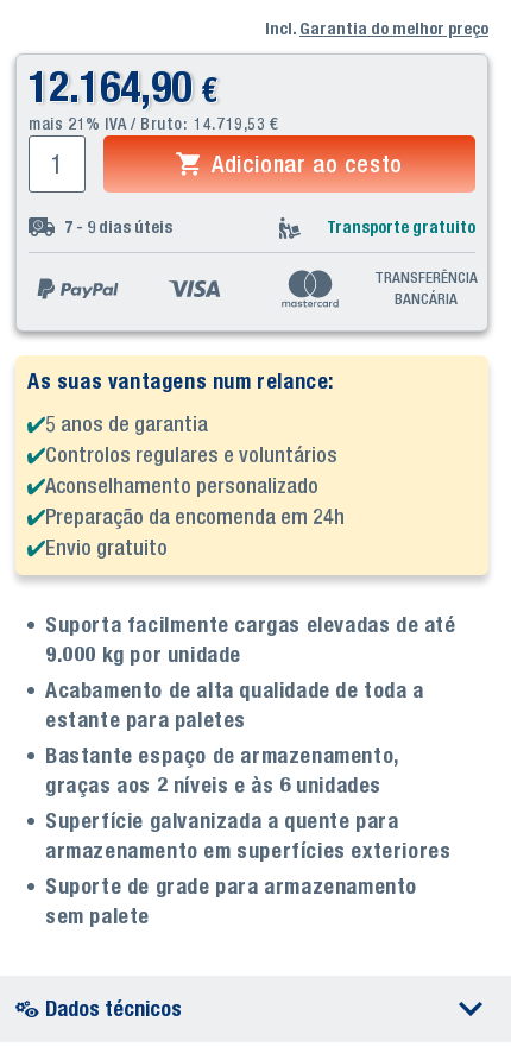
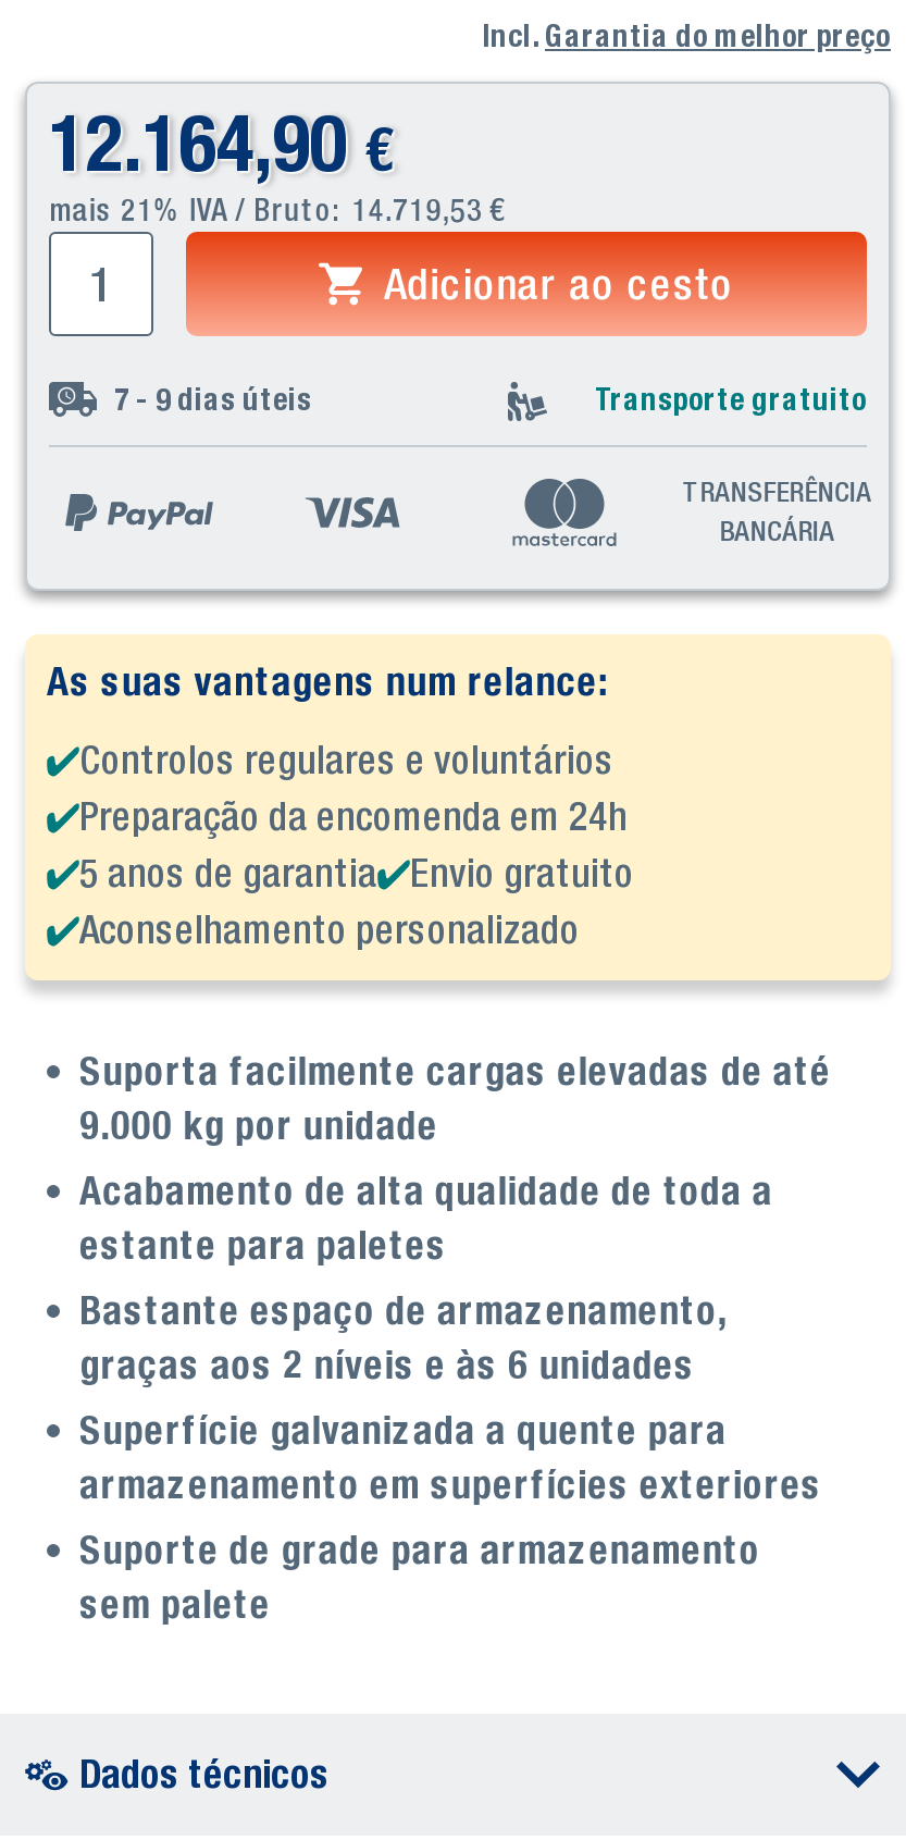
moved [45,411,208,436] -> [79,850,377,896]: 5 anos de garantia
moved [45,442,337,467] -> [79,737,615,782]: Controlos regulares e voluntários
moved [45,473,318,498] -> [79,906,580,952]: Aconselhamento personalizado
moved [45,504,345,529] -> [79,793,628,839]: Preparação da encomenda em 24h
moved [45,535,168,560] -> [410,850,634,896]: Envio gratuito

